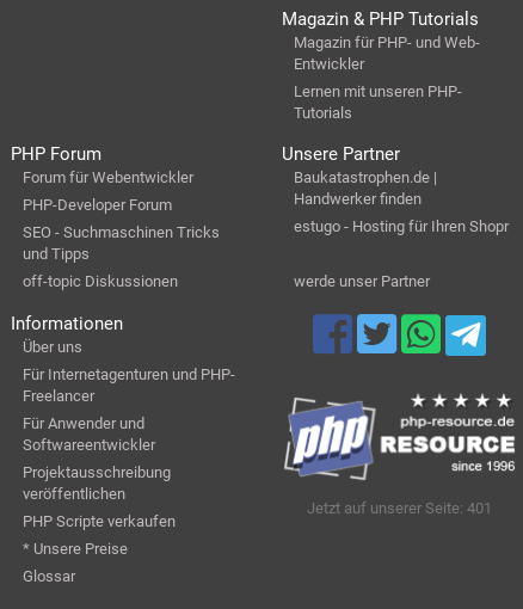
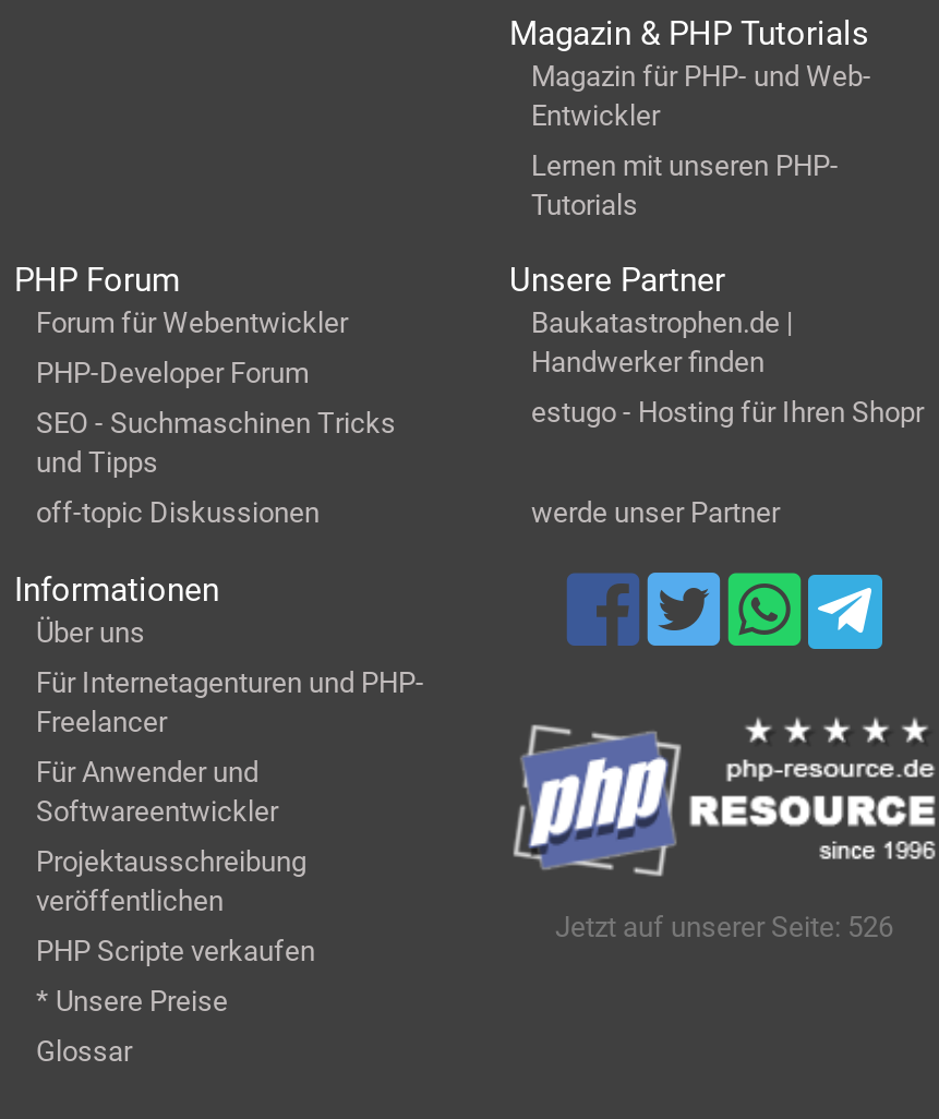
[307,499,492,517] Jetzt auf unserer Seite: 401 -> [555,910,893,943] Jetzt auf unserer Seite: 526

